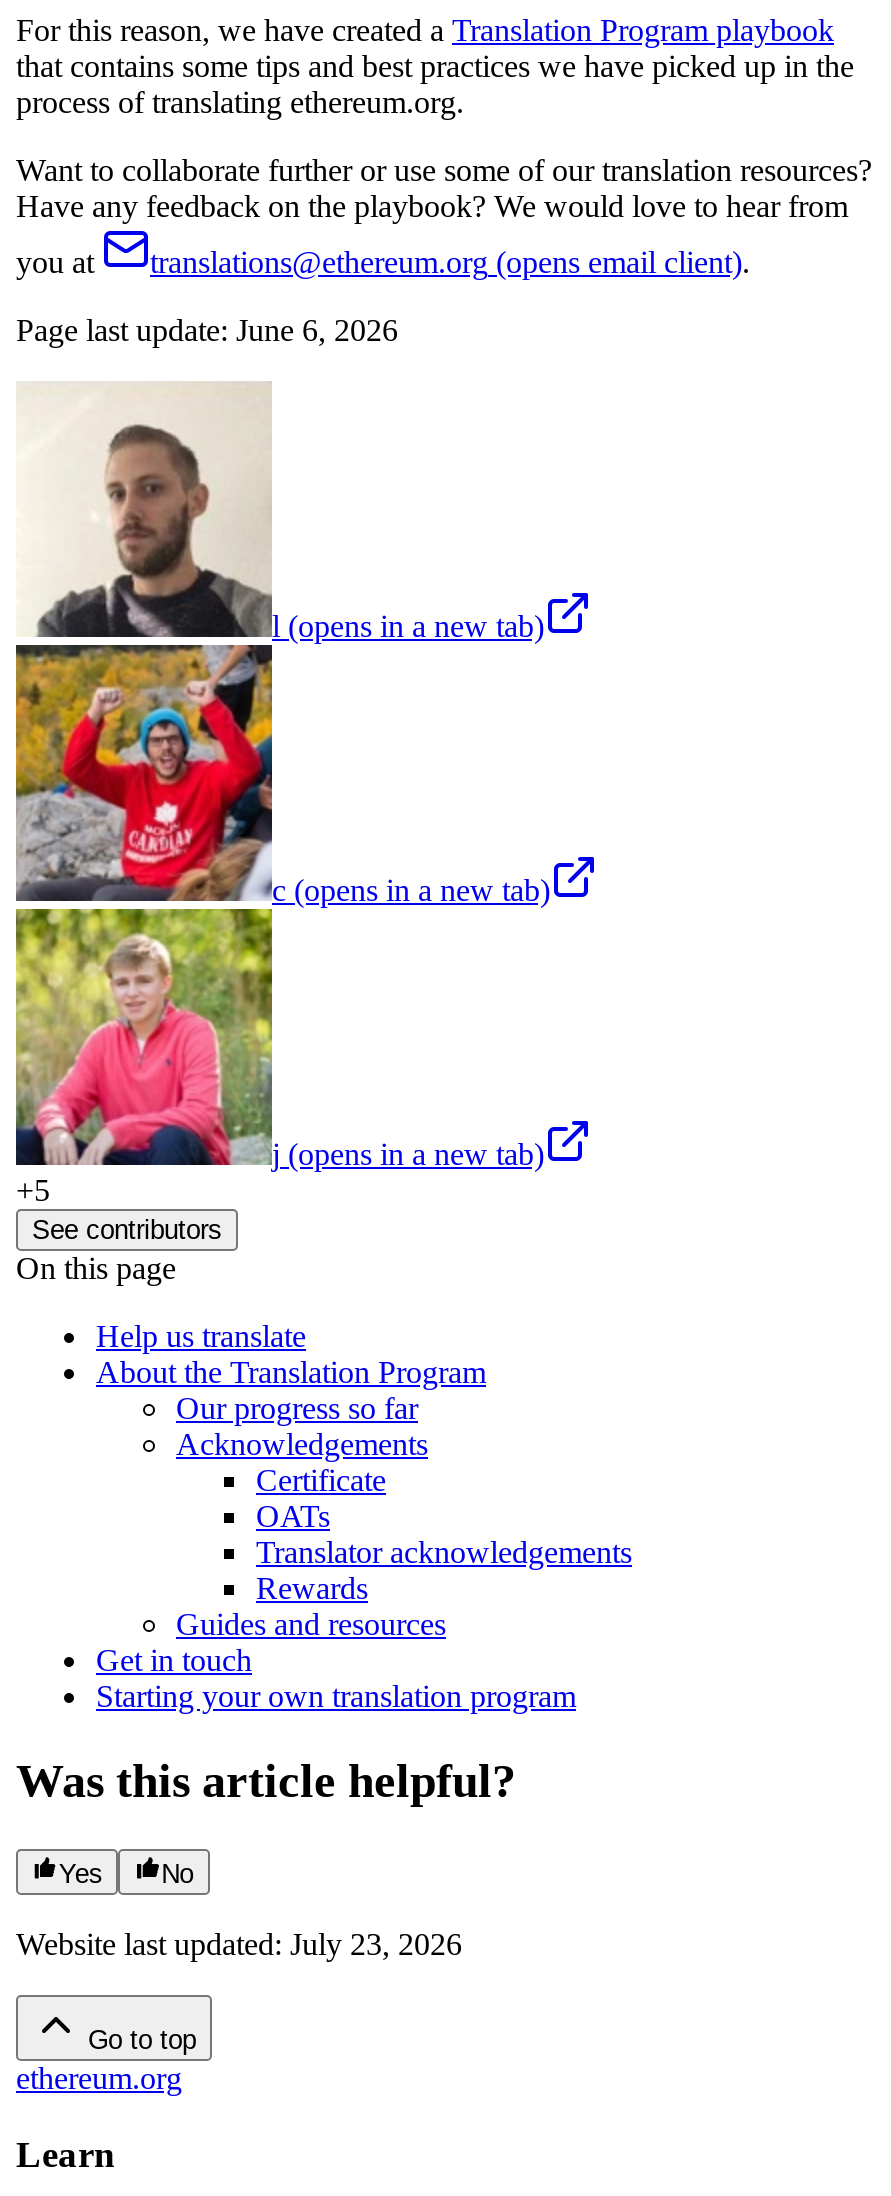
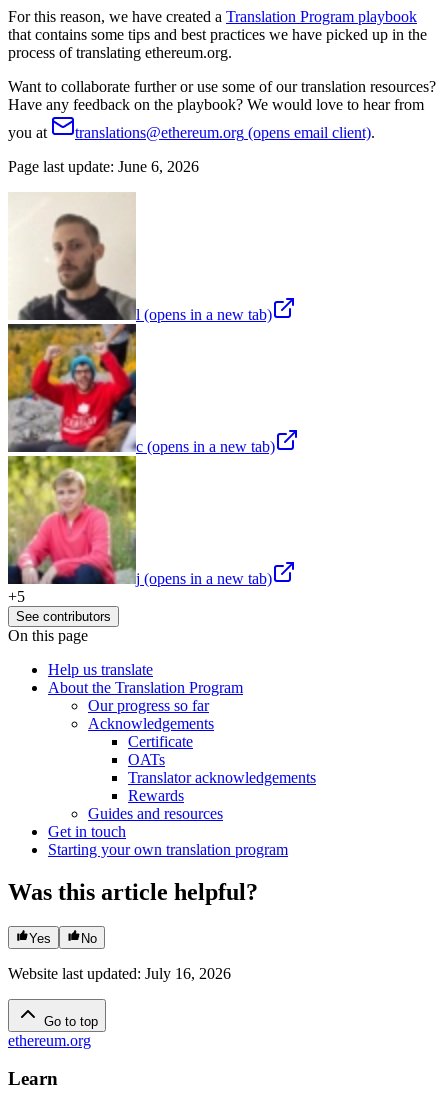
[16,1926,462,1960] Website last updated: July 23, 2026 -> [8,965,231,982] Website last updated: July 16, 2026

